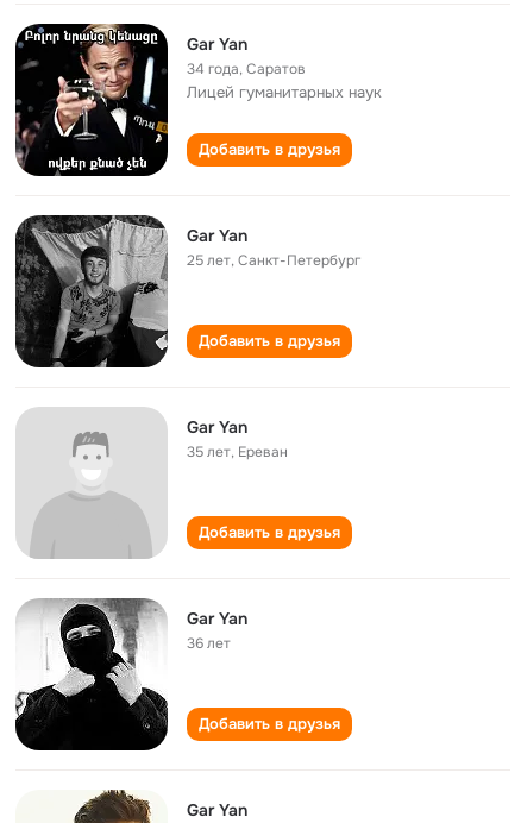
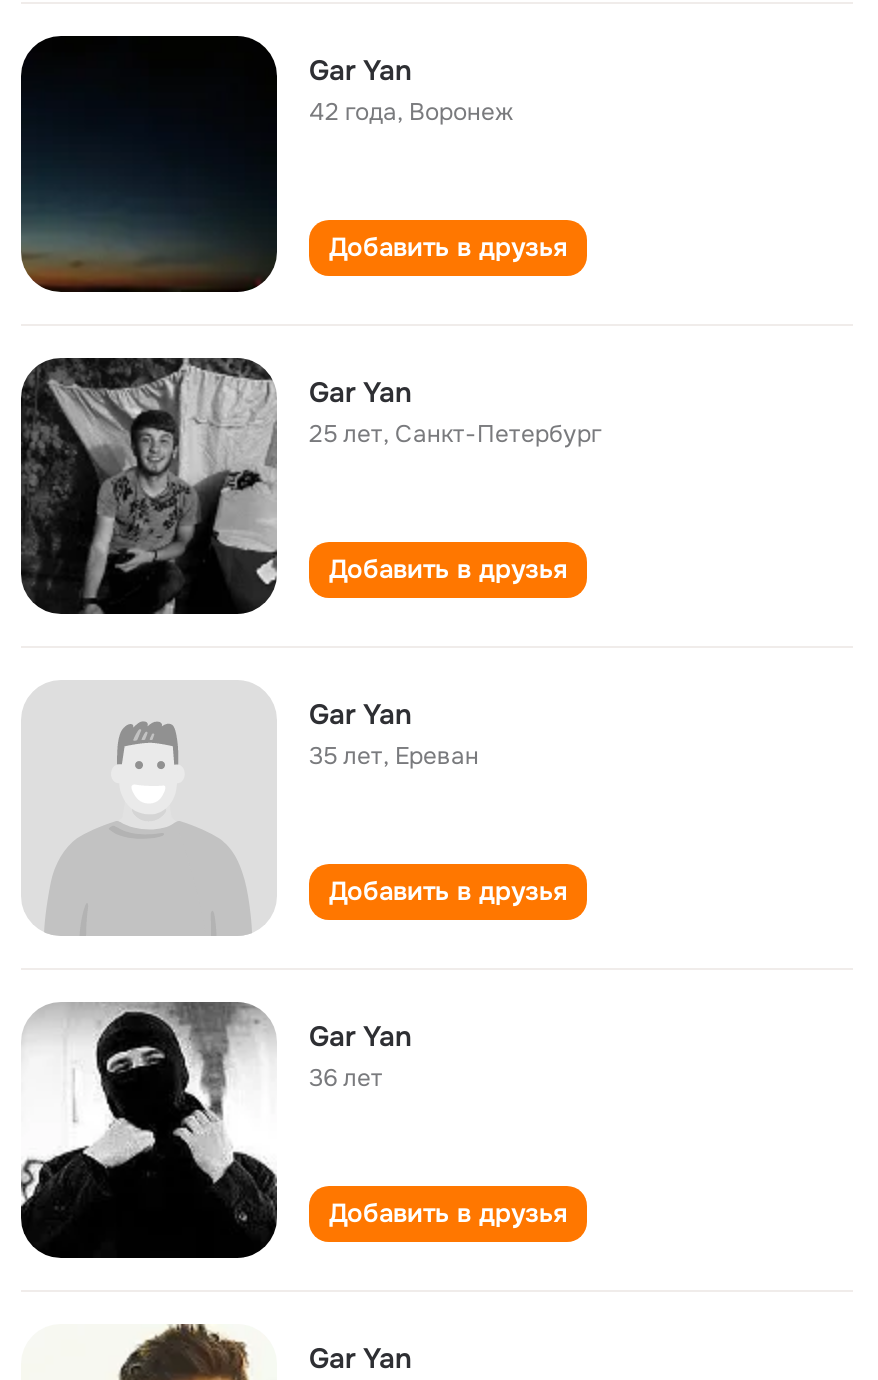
[14,23,382,176] [image] | 34 года, Саратов | Лицей гуманитарных наук -> [21,34,513,290] [image] | 42 года, Воронеж

